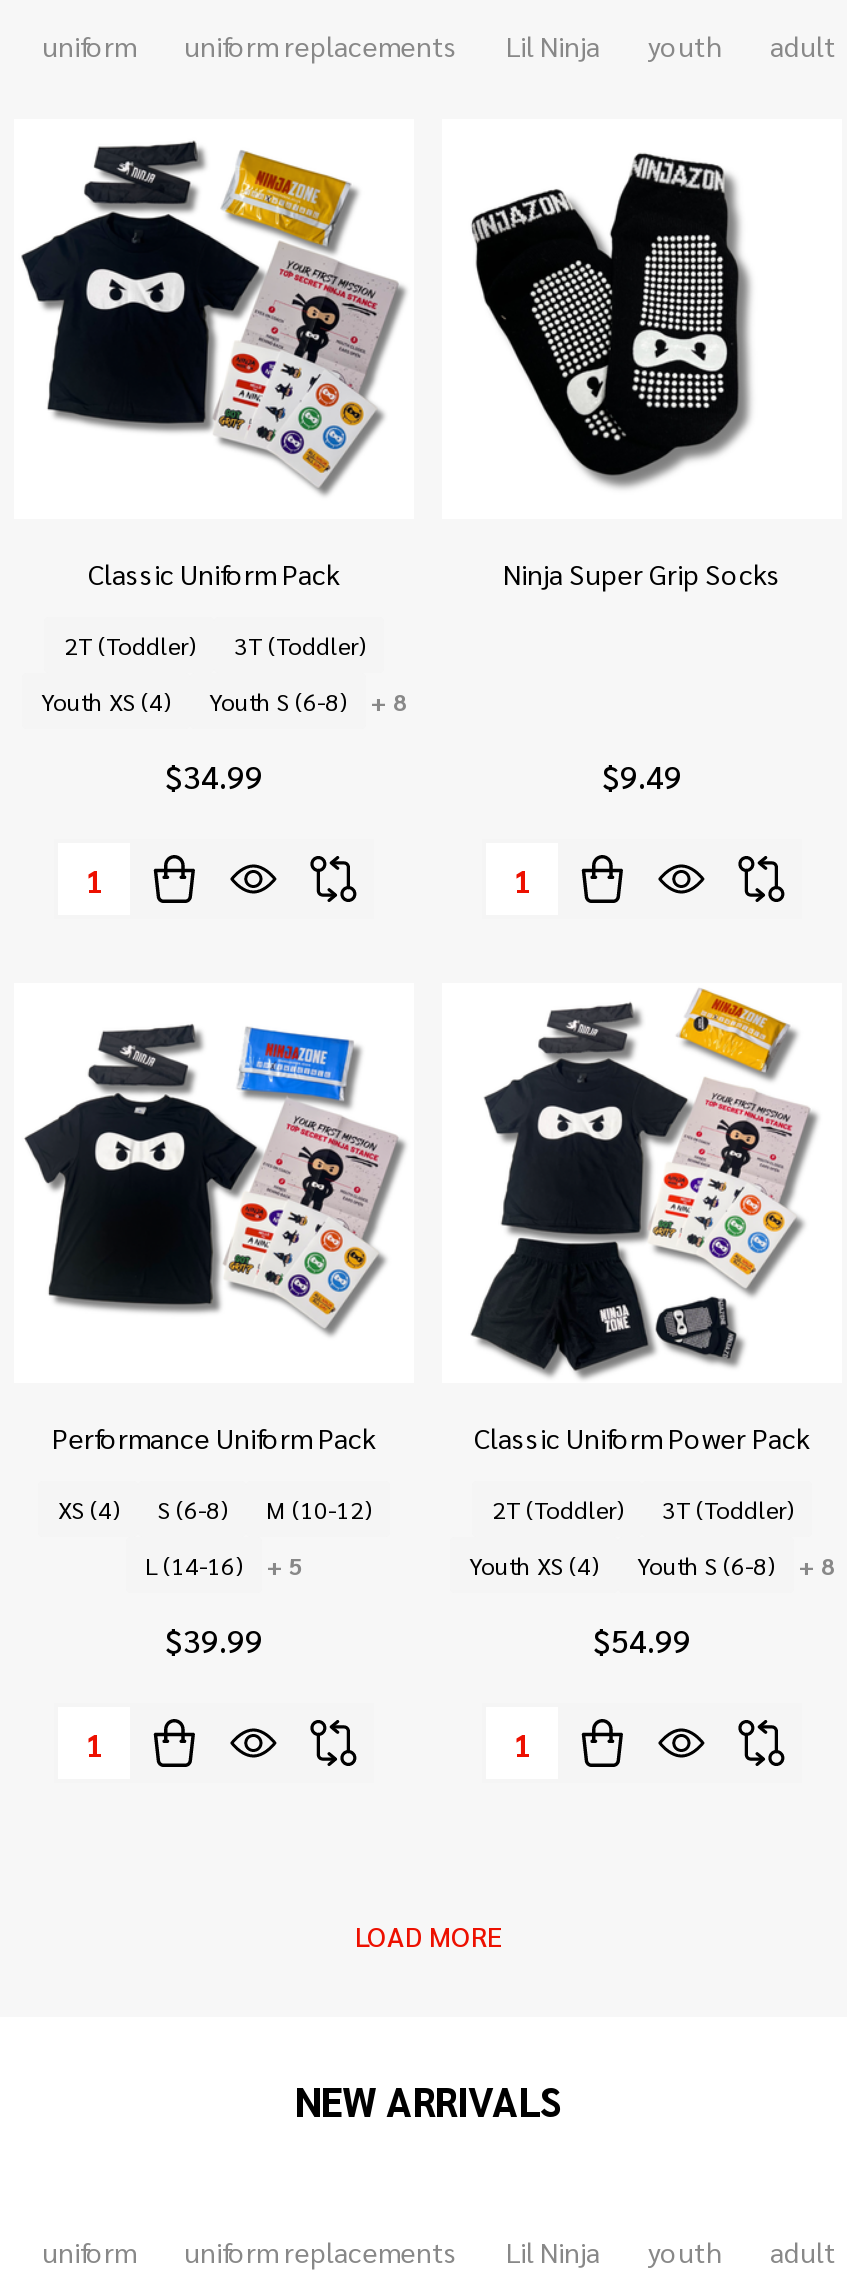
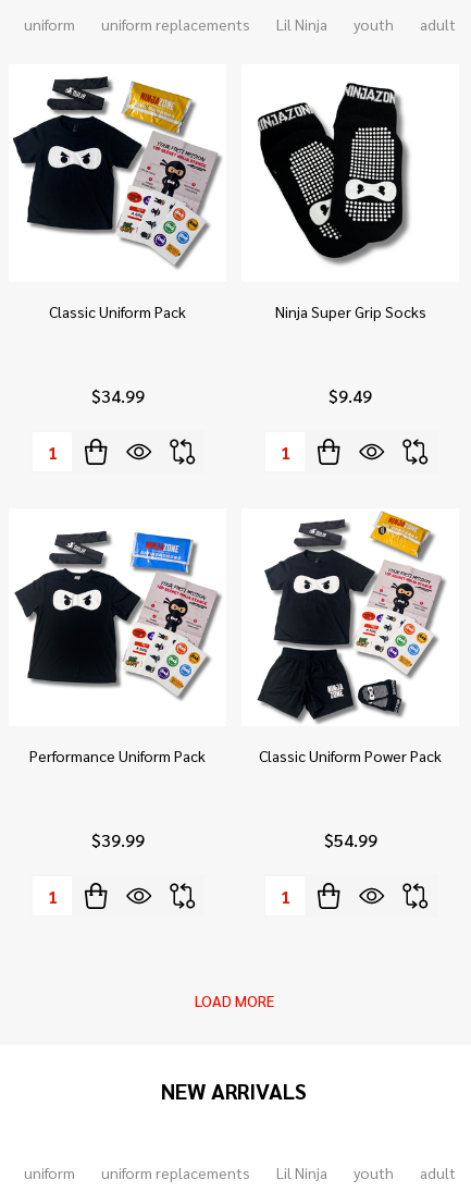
[41,628,407,716] 2T (Toddler) | 3T (Toddler) | Youth XS (4) | Youth S (6-8) | + 8 -> none
[58,1492,370,1580] XS (4) | S (6-8) | M (10-12) | L (14-16) | + 5 -> none
[469,1492,835,1580] 2T (Toddler) | 3T (Toddler) | Youth XS (4) | Youth S (6-8) | + 8 -> none

